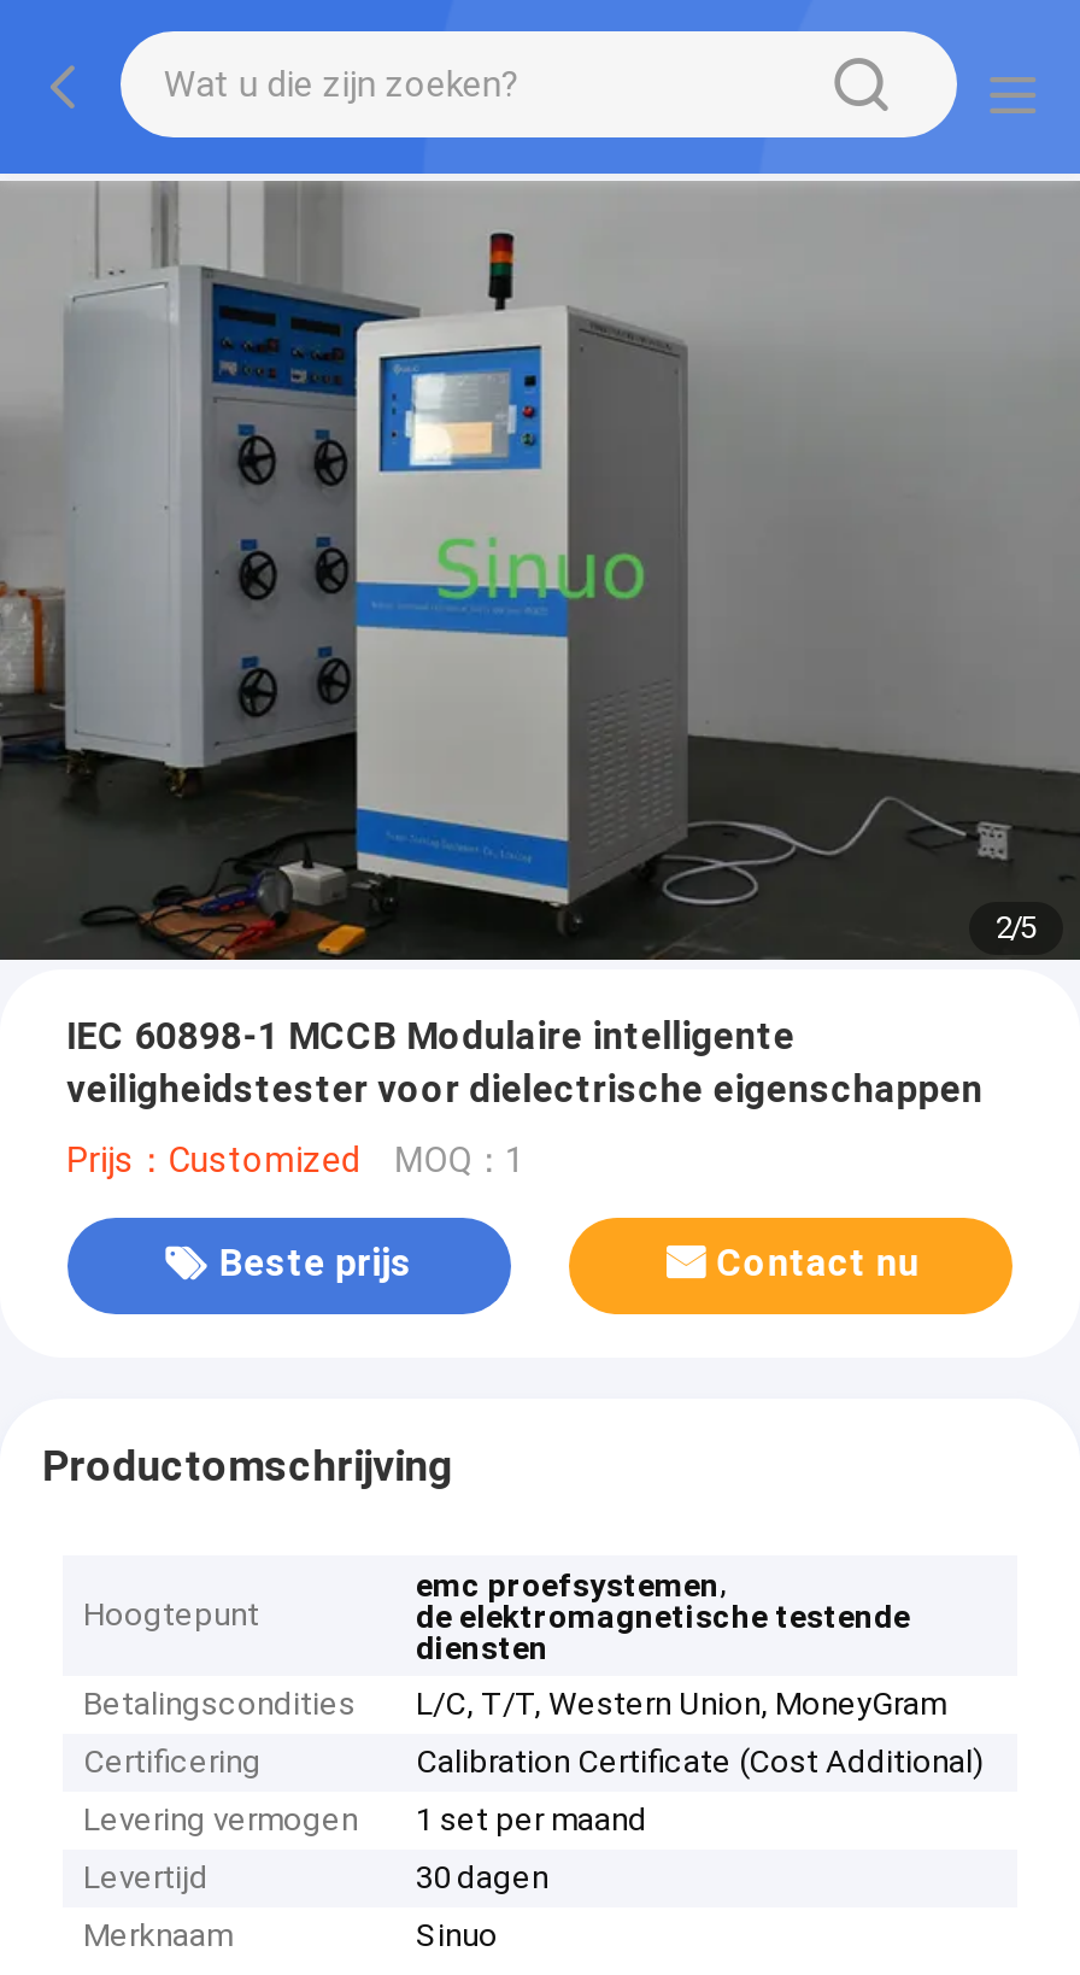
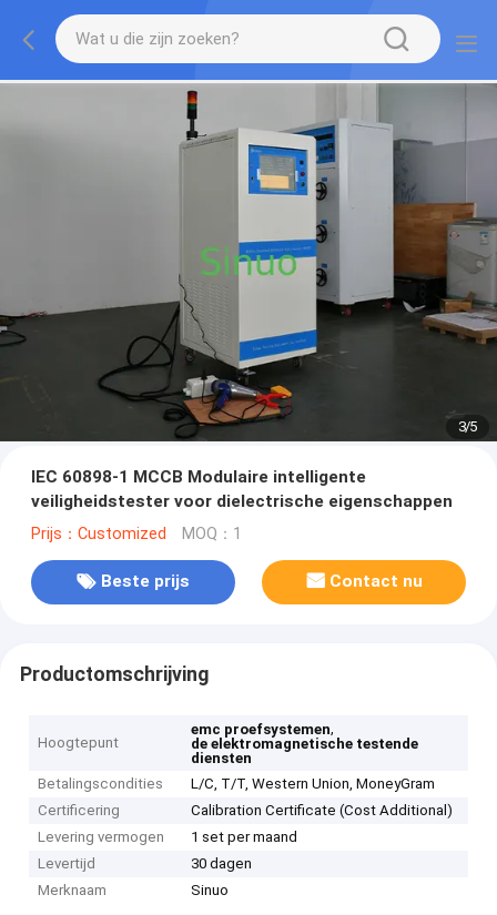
[7,183,1073,960] [image] | 2/5 -> [3,84,494,441] [image] | 3/5

